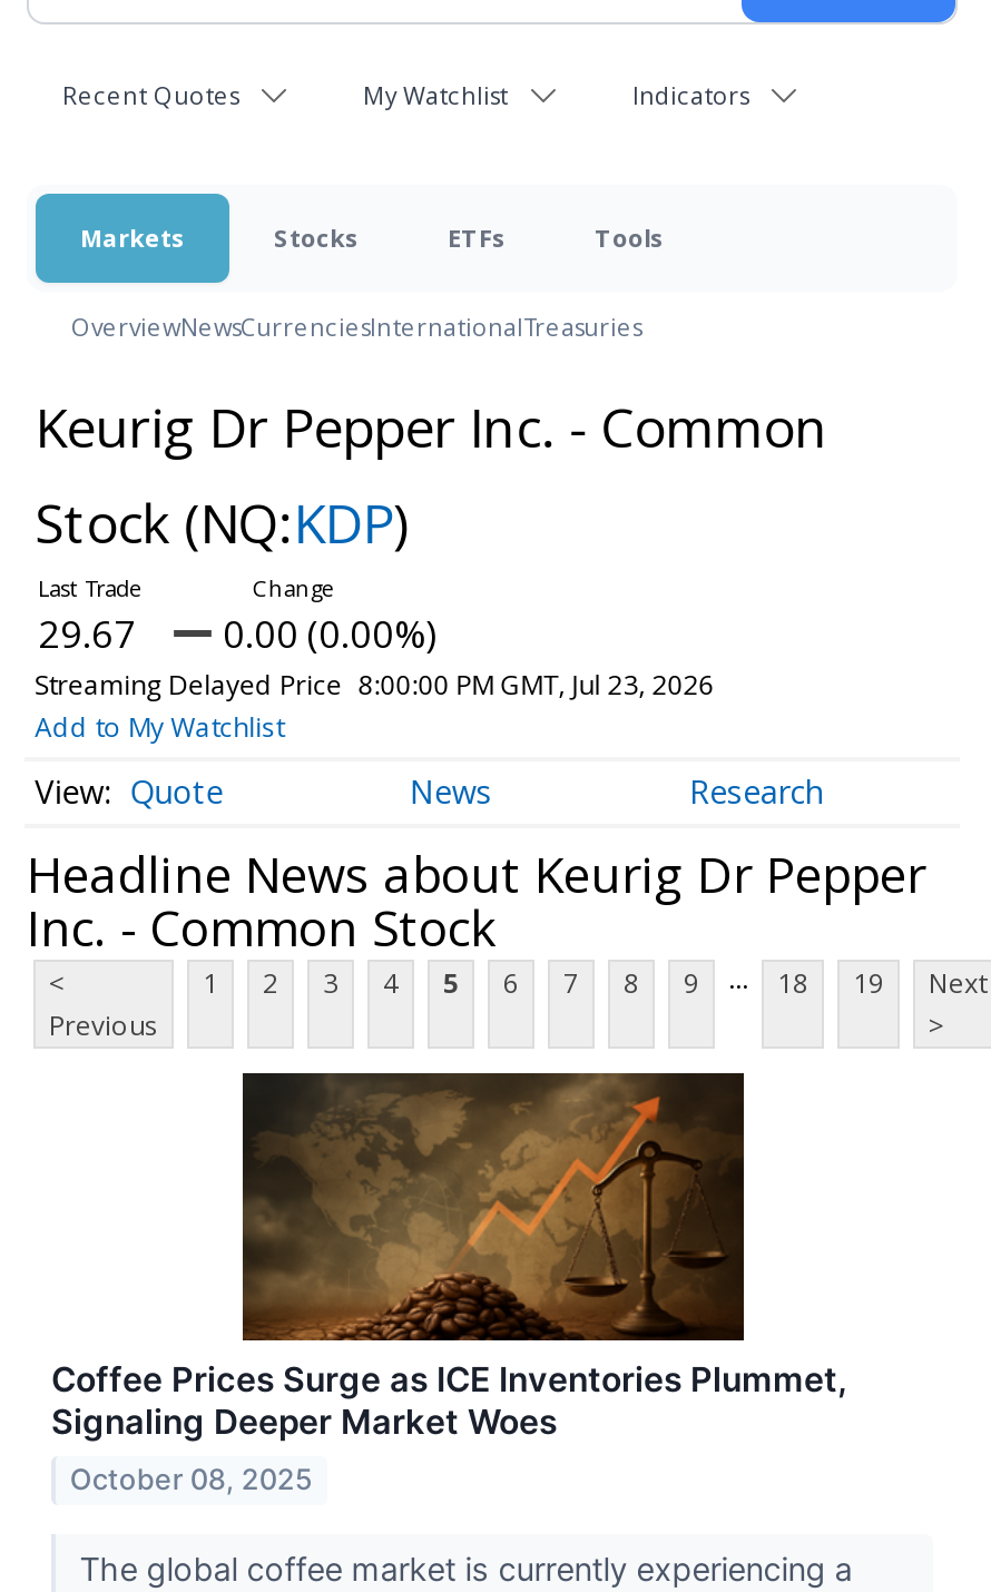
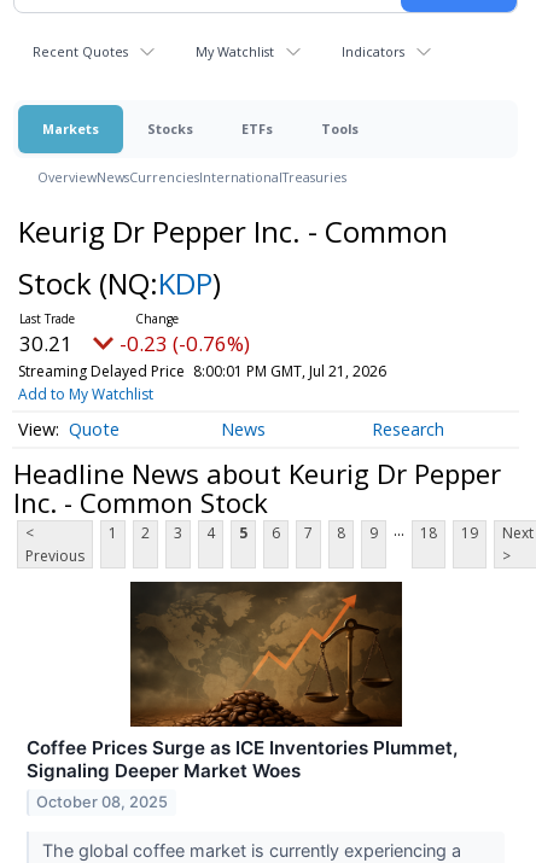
[38,608,136,659] 29.67 -> [19,330,72,357] 30.21
[223,608,436,659] 0.00 (0.00%) -> [120,330,250,357] -0.23 (-0.76%)
[35,666,714,704] Streaming Delayed Price 8:00:00 PM GMT, Jul 23, 2026 -> [18,361,386,381] Streaming Delayed Price 8:00:01 PM GMT, Jul 21, 2026

